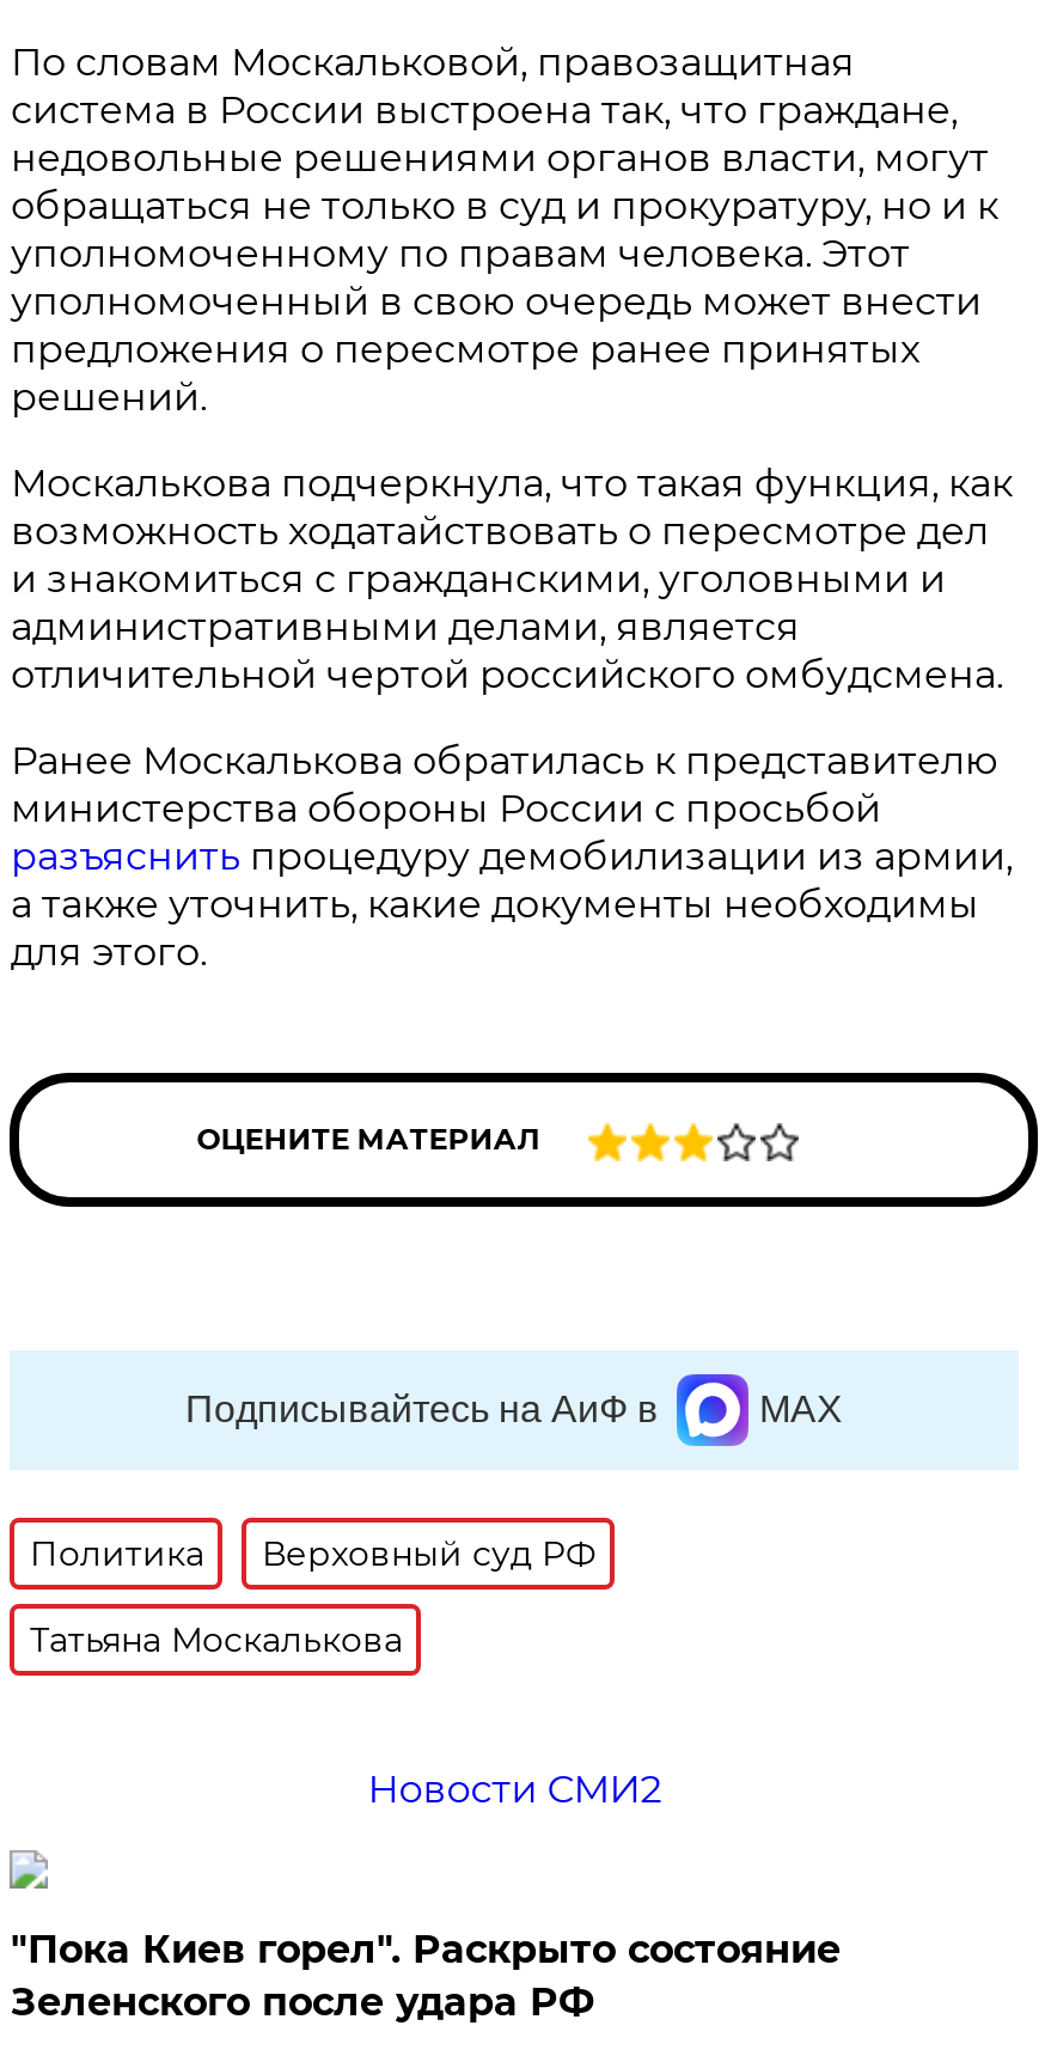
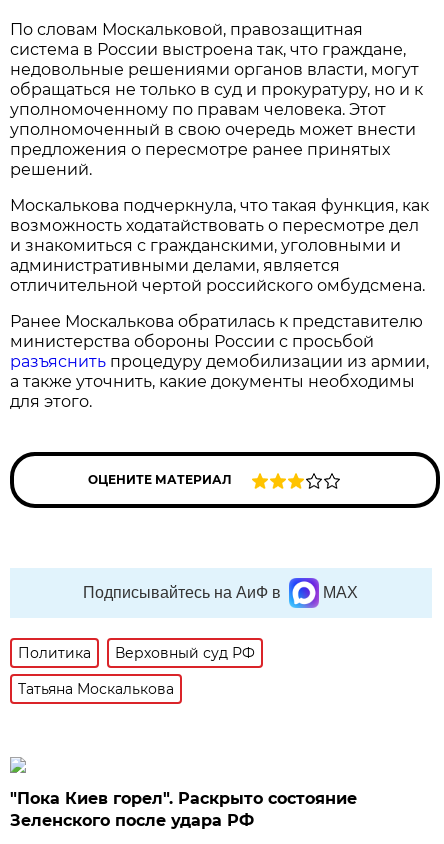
[368,1767,662,1812] Новости СМИ2 -> none

